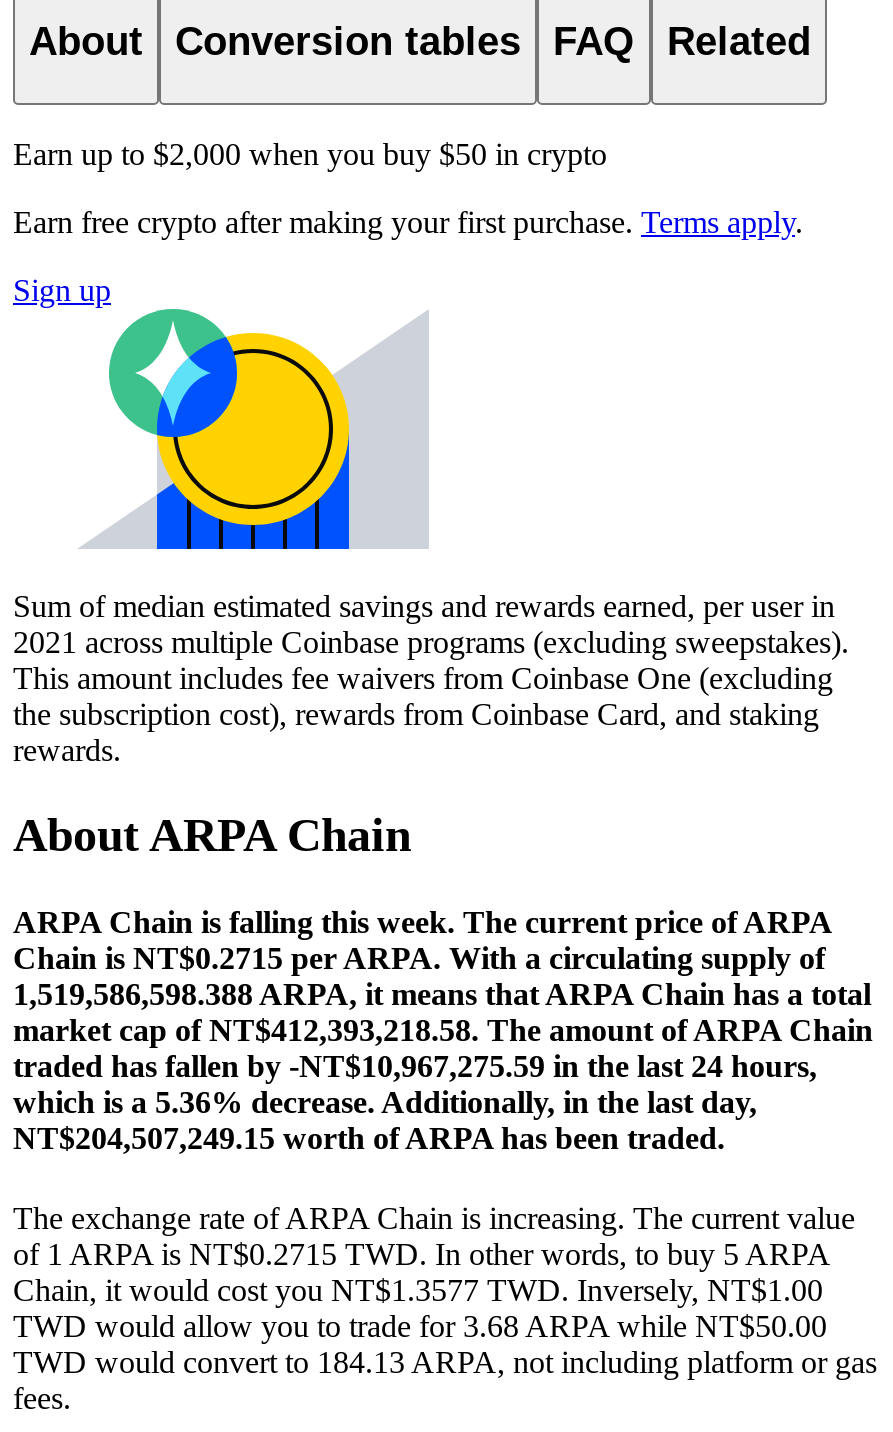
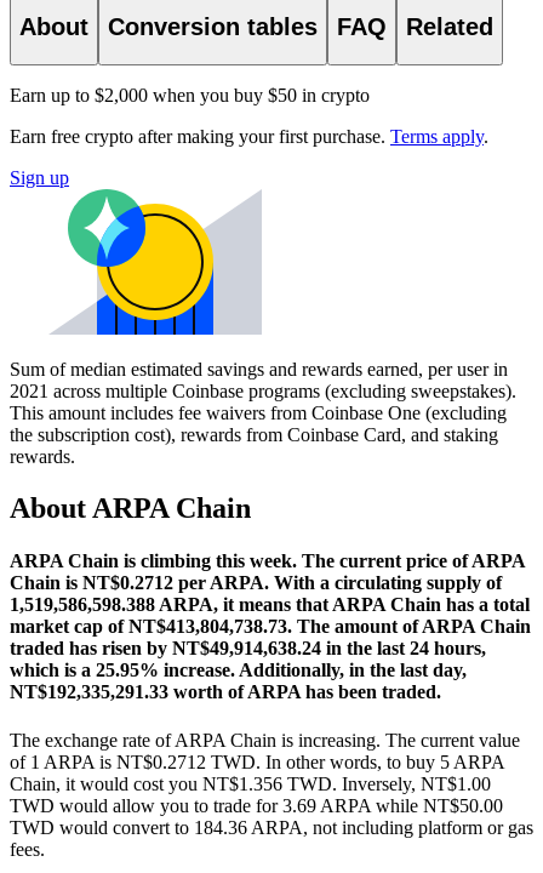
[13,905,831,939] ARPA Chain is falling this week. The current price of ARPA -> [10,551,525,571] ARPA Chain is climbing this week. The current price of ARPA
[13,941,825,975] Chain is NT$0.2715 per ARPA. With a circulating supply of -> [10,573,502,593] Chain is NT$0.2712 per ARPA. With a circulating supply of
[13,1013,873,1047] market cap of NT$412,393,218.58. The amount of ARPA Chain -> [10,616,531,637] market cap of NT$413,804,738.73. The amount of ARPA Chain
[13,1049,817,1083] traded has fallen by -NT$10,967,275.59 in the last 24 hours, -> [10,638,486,659] traded has risen by NT$49,914,638.24 in the last 24 hours,
[13,1085,757,1119] which is a 5.36% decrease. Additionally, in the last day, -> [10,660,467,680] which is a 25.95% increase. Additionally, in the last day,
[13,1121,725,1155] NT$204,507,249.15 worth of ARPA has been traded. -> [10,682,441,702] NT$192,335,291.33 worth of ARPA has been traded.
[13,1236,829,1270] of 1 ARPA is NT$0.2715 TWD. In other words, to buy 5 ARPA -> [10,751,504,772] of 1 ARPA is NT$0.2712 TWD. In other words, to buy 5 ARPA
[13,1272,823,1306] Chain, it would cost you NT$1.3577 TWD. Inversely, NT$1.00 -> [10,773,491,794] Chain, it would cost you NT$1.356 TWD. Inversely, NT$1.00
[13,1308,827,1342] TWD would allow you to trade for 3.68 ARPA while NT$50.00 -> [10,795,503,815] TWD would allow you to trade for 3.69 ARPA while NT$50.00
[13,1344,877,1378] TWD would convert to 184.13 ARPA, not including platform or gas -> [10,817,533,837] TWD would convert to 184.36 ARPA, not including platform or gas

